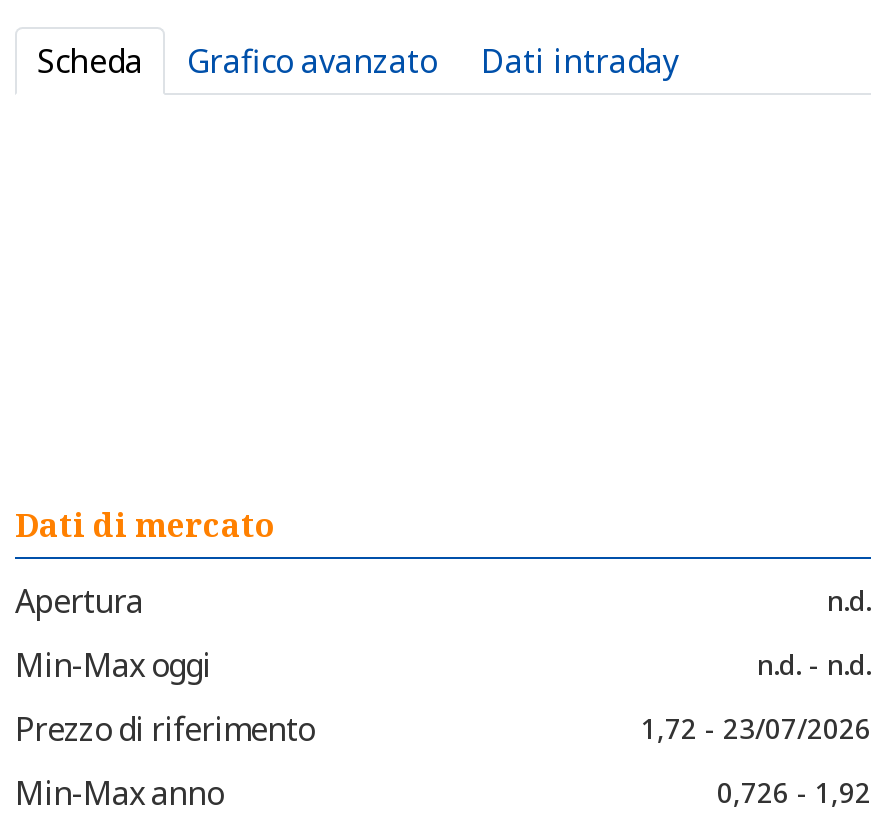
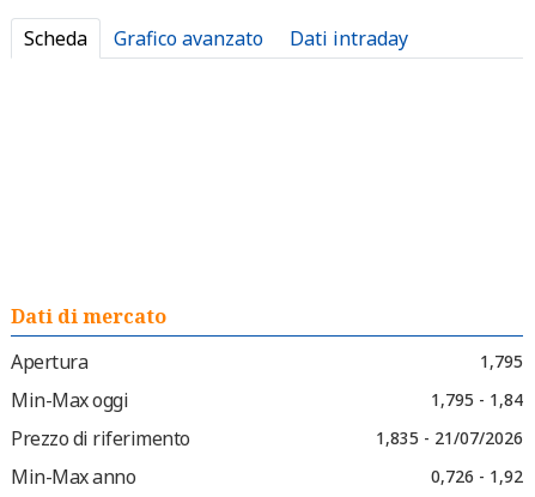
[827,581,871,619] n.d. -> [480,350,523,372] 1,795
[757,645,871,683] n.d. - n.d. -> [431,388,523,411] 1,795 - 1,84
[641,709,871,747] 1,72 - 23/07/2026 -> [376,426,523,449] 1,835 - 21/07/2026

